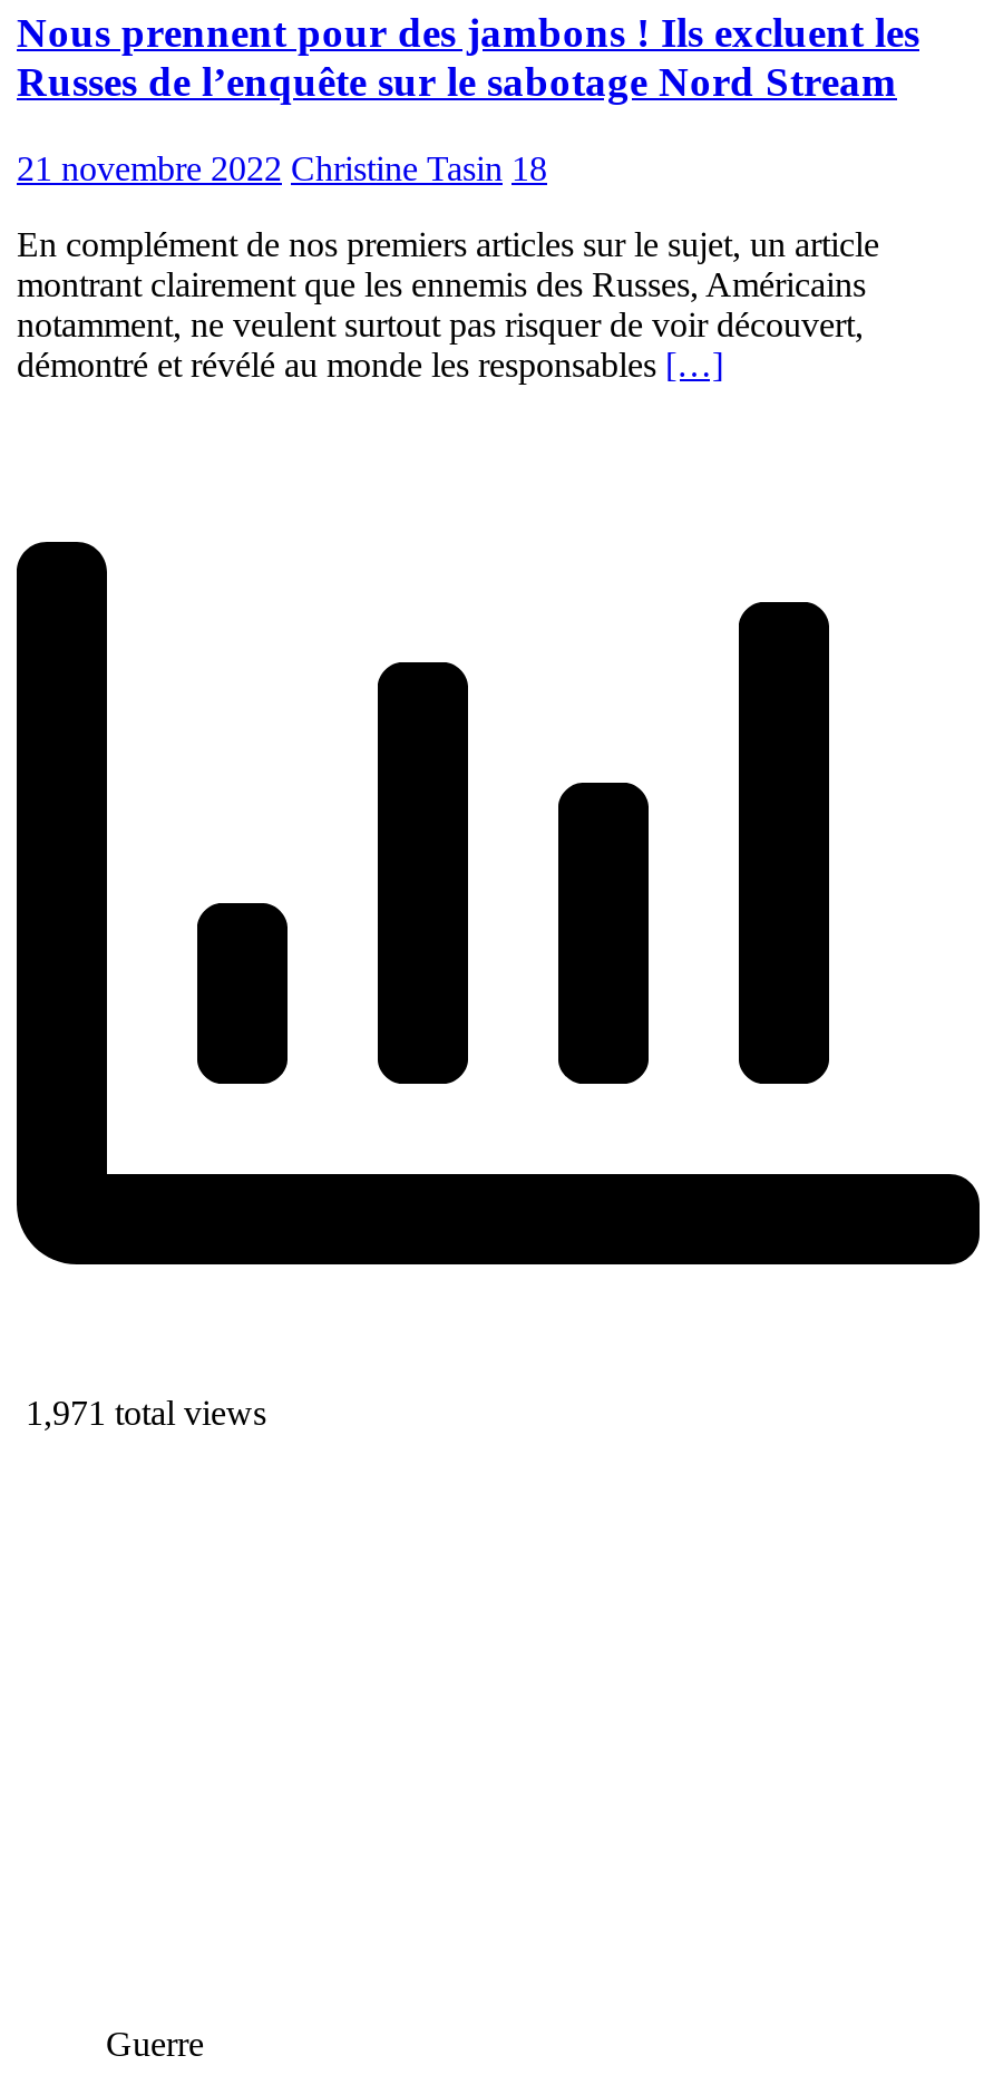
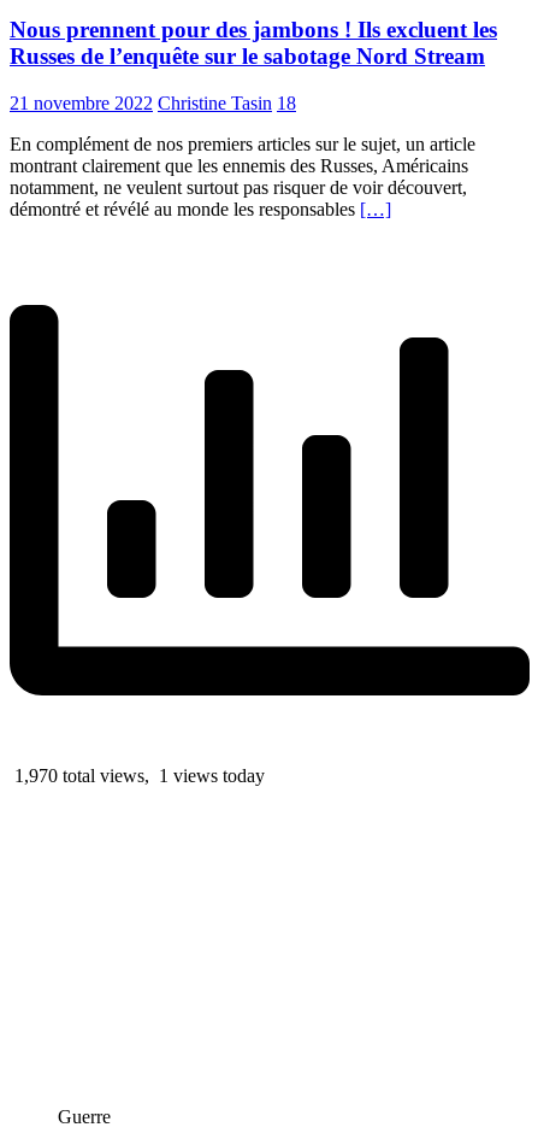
[17,1394,266,1432] 1,971 total views -> [10,765,265,786] 1,970 total views, 1 views today

